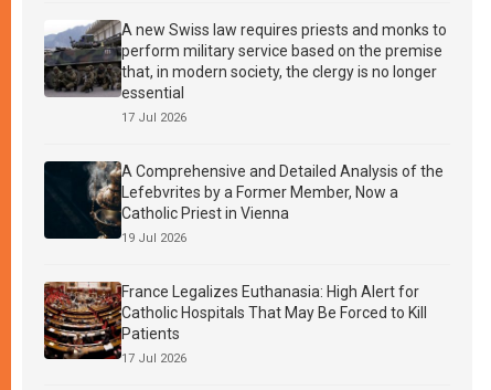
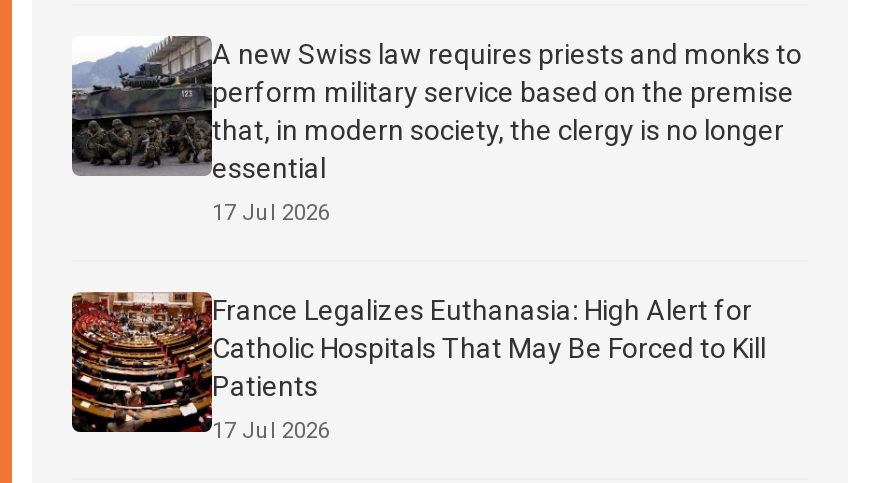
[43,160,444,245] [image] | A Comprehensive and Detailed Analysis of the | Lefebvrites by a Former Member, Now a | Catholic Priest in Vienna | 19 Jul 2026 -> none

